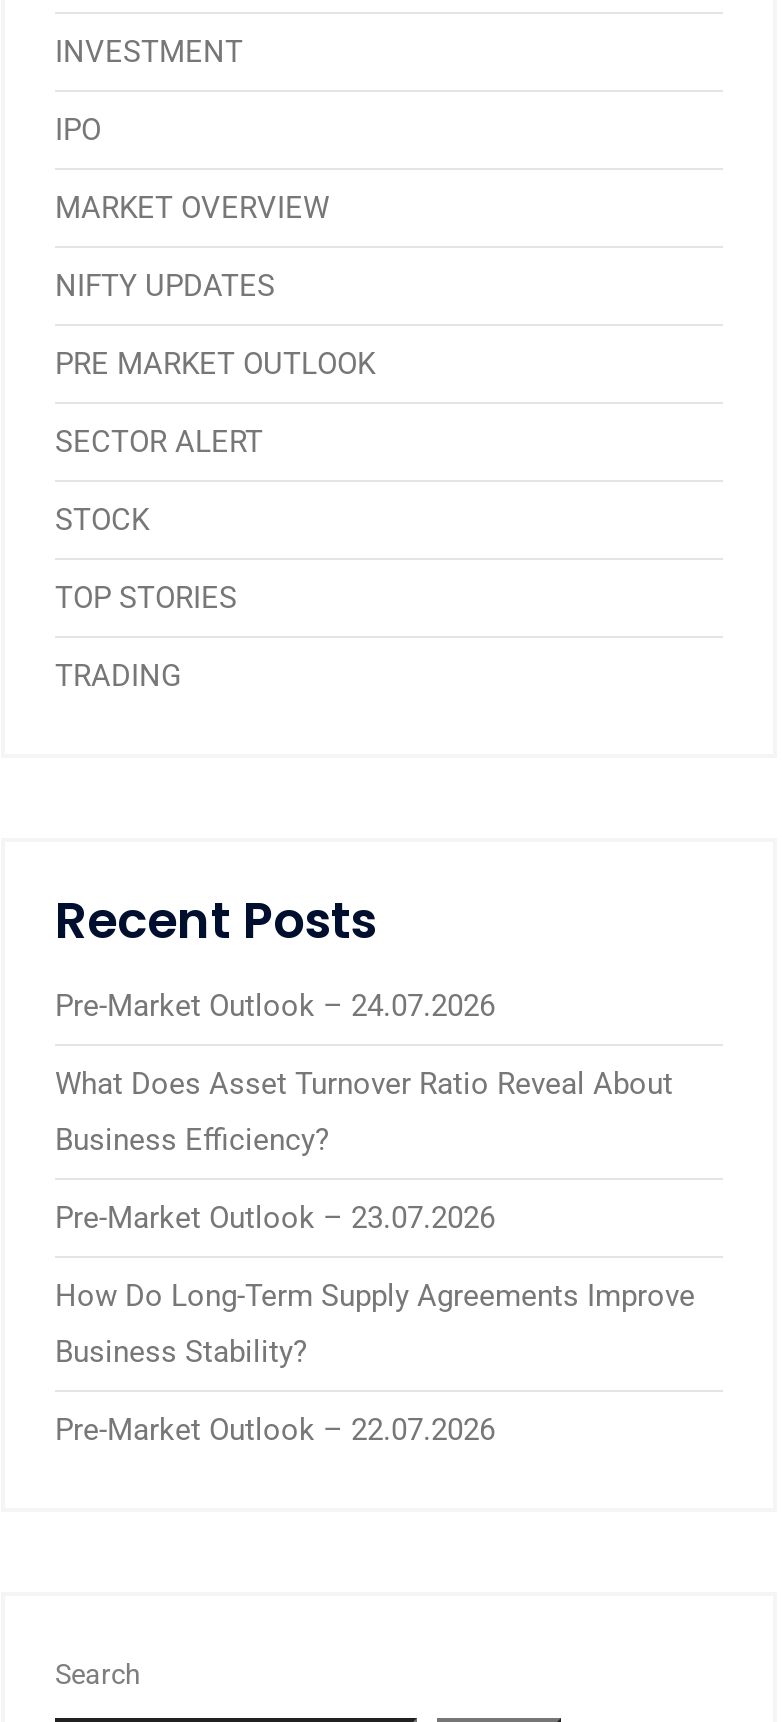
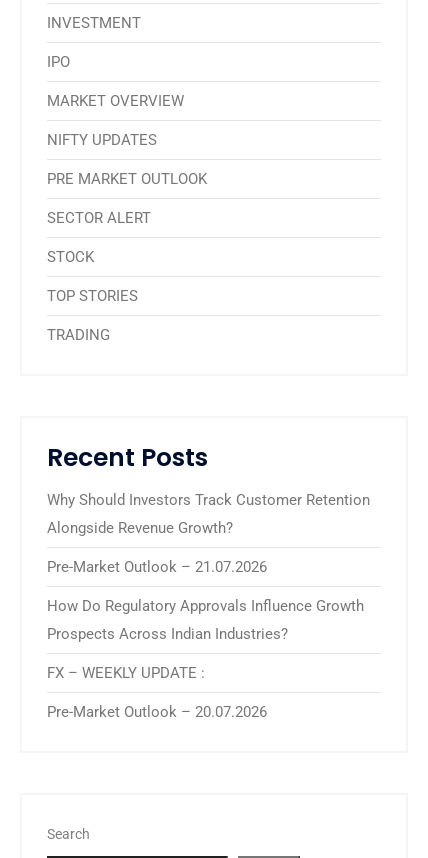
[55,987,495,1023] Pre-Market Outlook – 24.07.2026 -> [47,490,370,508] Why Should Investors Track Customer Retention
[55,1065,673,1101] What Does Asset Turnover Ratio Reveal About -> [47,518,233,536] Alongside Revenue Growth?
[55,1121,329,1157] Business Efficiency? -> [47,557,267,575] Pre-Market Outlook – 21.07.2026
[55,1199,495,1235] Pre-Market Outlook – 23.07.2026 -> [47,596,364,614] How Do Regulatory Approvals Influence Growth
[55,1277,695,1313] How Do Long-Term Supply Agreements Improve -> [47,624,288,642] Prospects Across Indian Industries?
[55,1333,307,1369] Business Stability? -> [47,663,205,681] FX – WEEKLY UPDATE :
[55,1411,495,1447] Pre-Market Outlook – 22.07.2026 -> [47,702,267,720] Pre-Market Outlook – 20.07.2026

